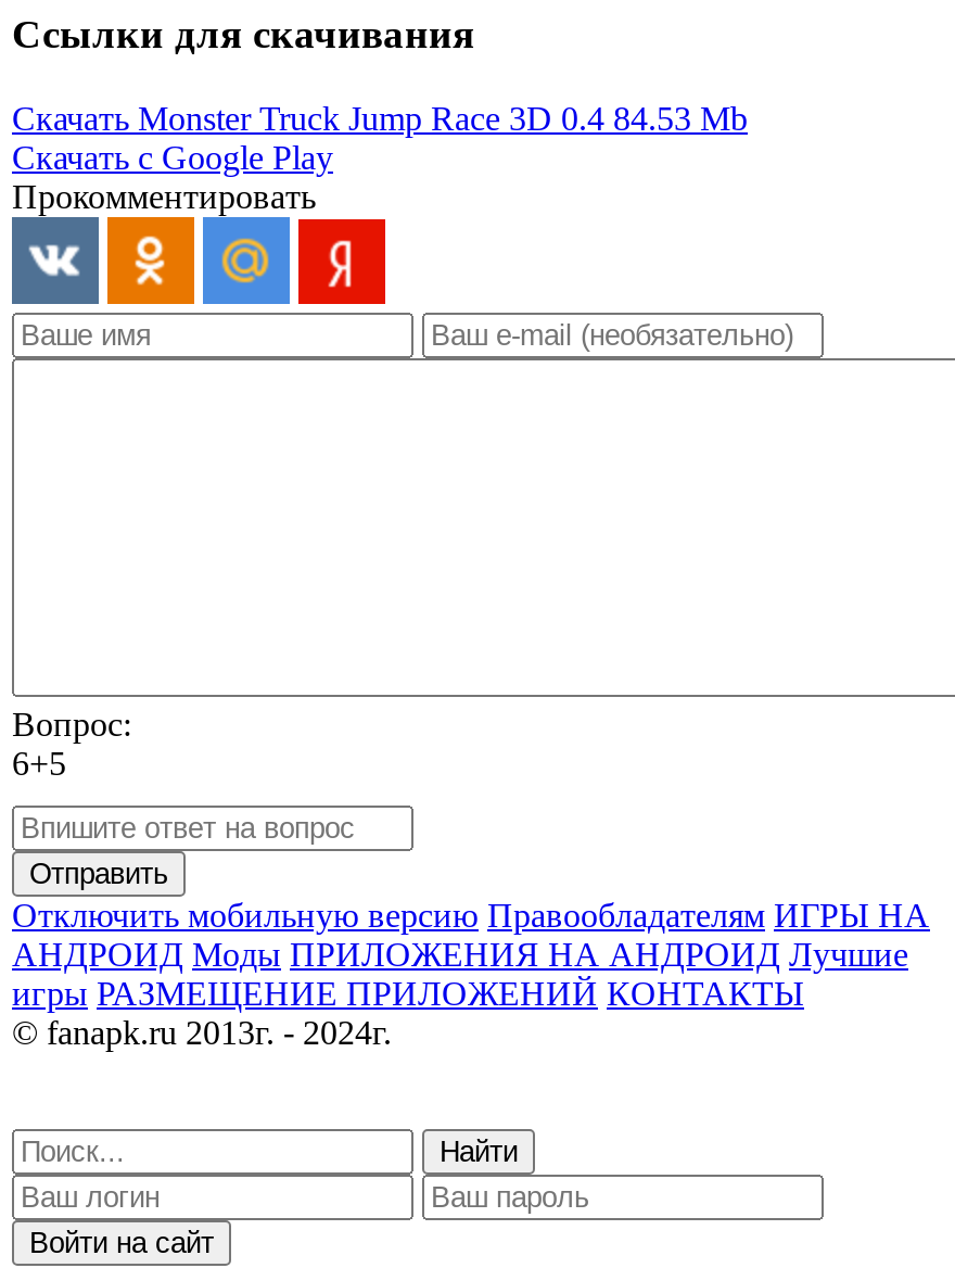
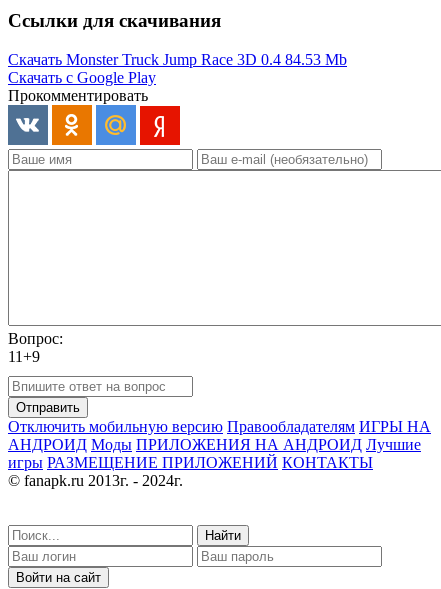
[12,745,66,782] 6+5 -> [8,348,40,365] 11+9

